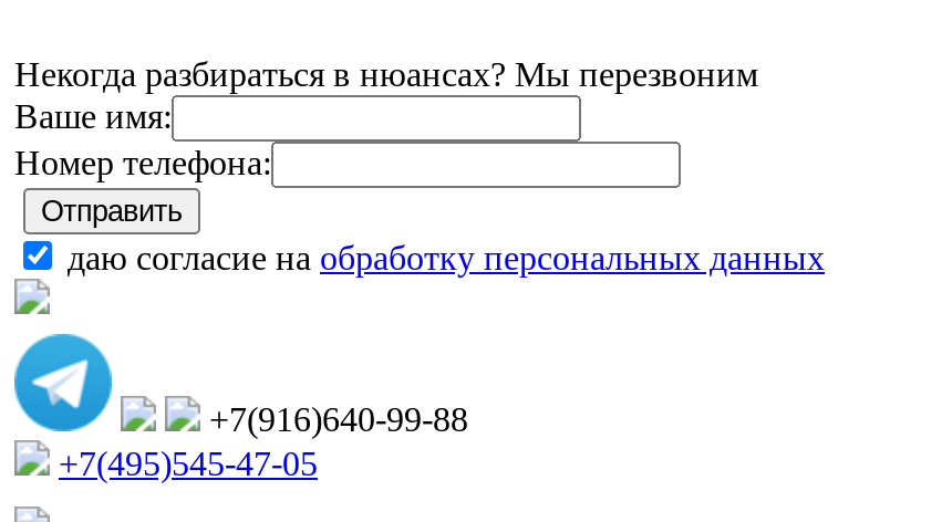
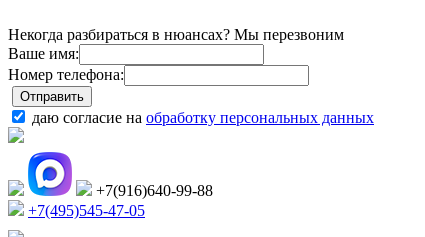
[12,332,158,434] [image] -> [7,151,73,197] [image]

